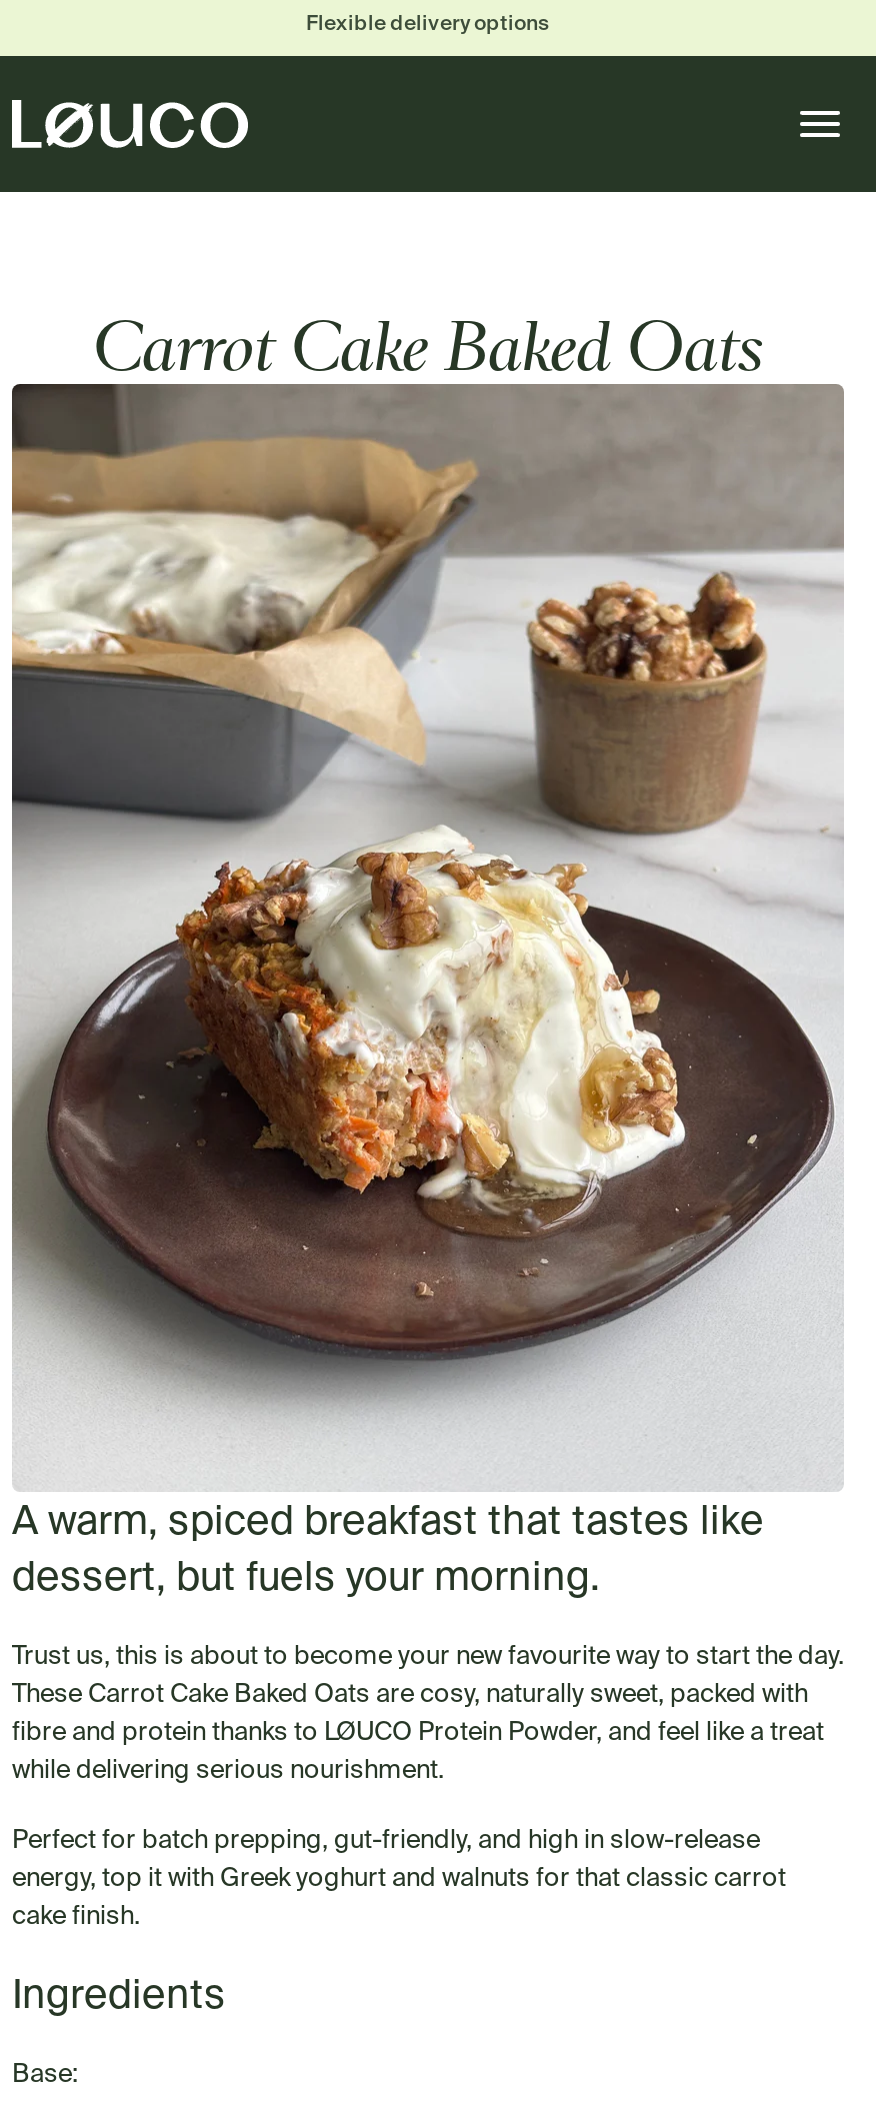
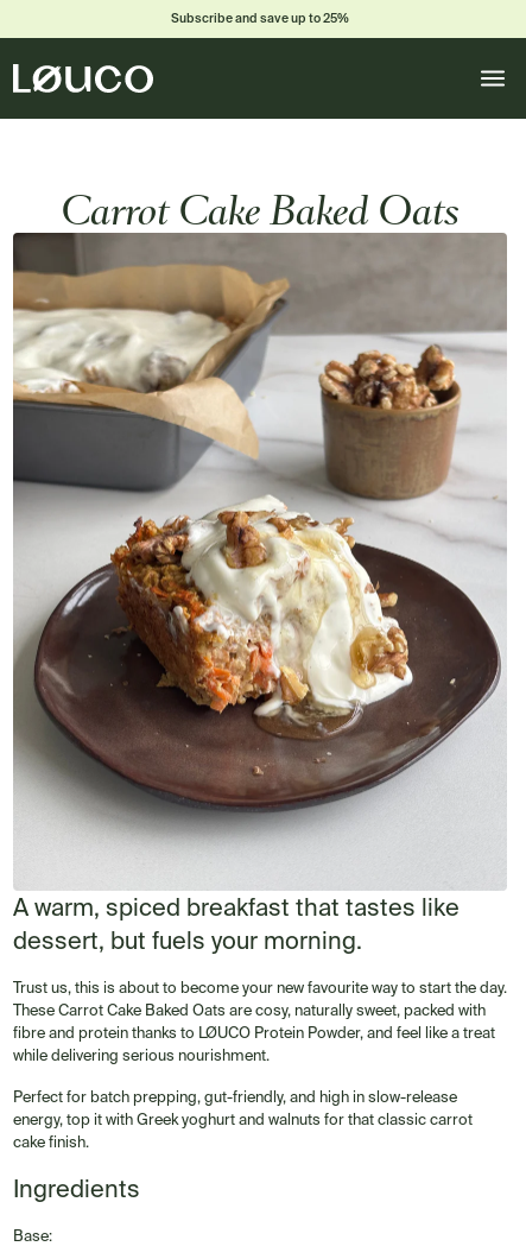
[306,10,550,36] Flexible delivery options -> [171,11,349,26] Subscribe and save up to 25%

